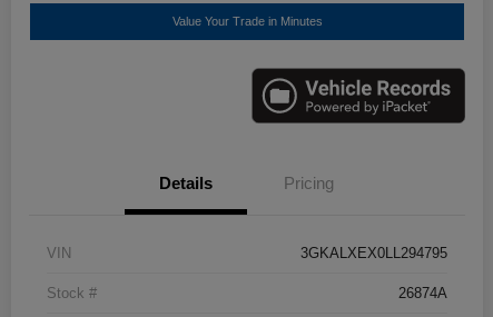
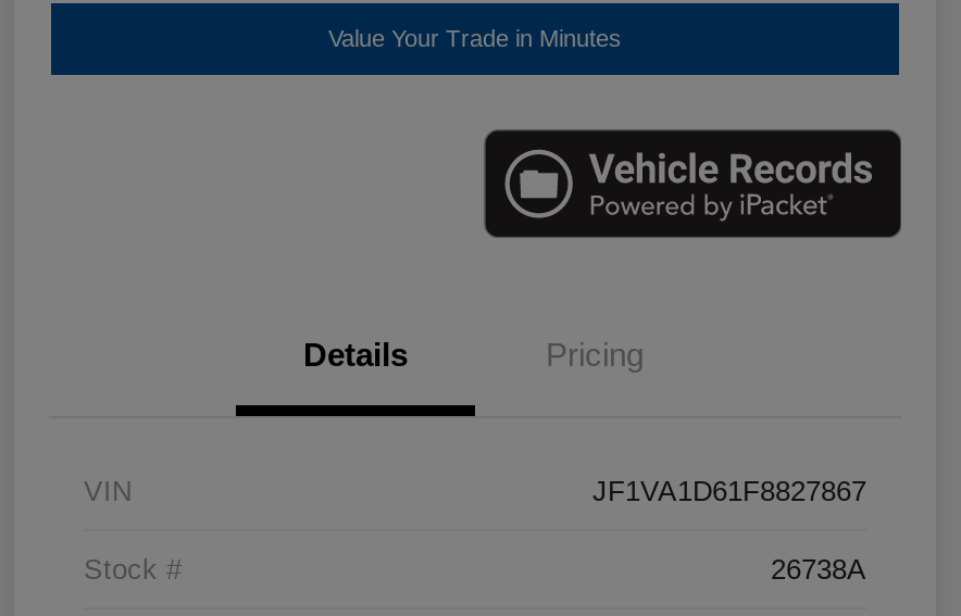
[300,245,447,261] 3GKALXEX0LL294795 -> [592,475,866,508] JF1VA1D61F8827867
[398,285,447,302] 26874A -> [771,553,866,586] 26738A

